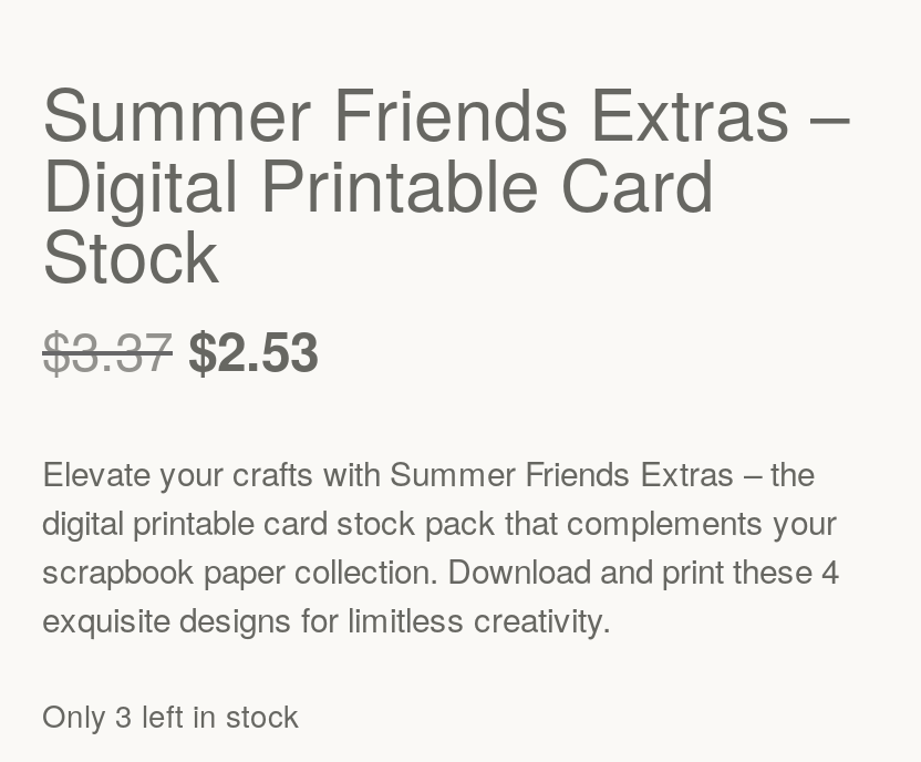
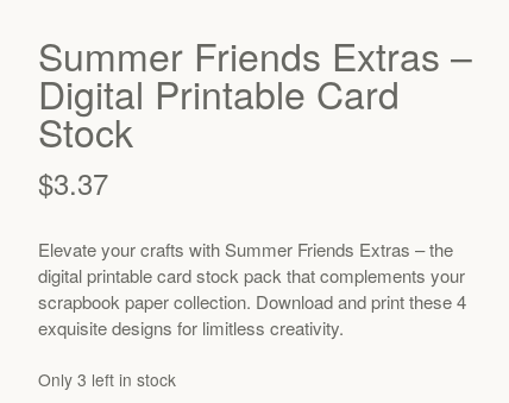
[42,309,319,387] $3.37 $2.53 -> [38,162,108,204] $3.37

